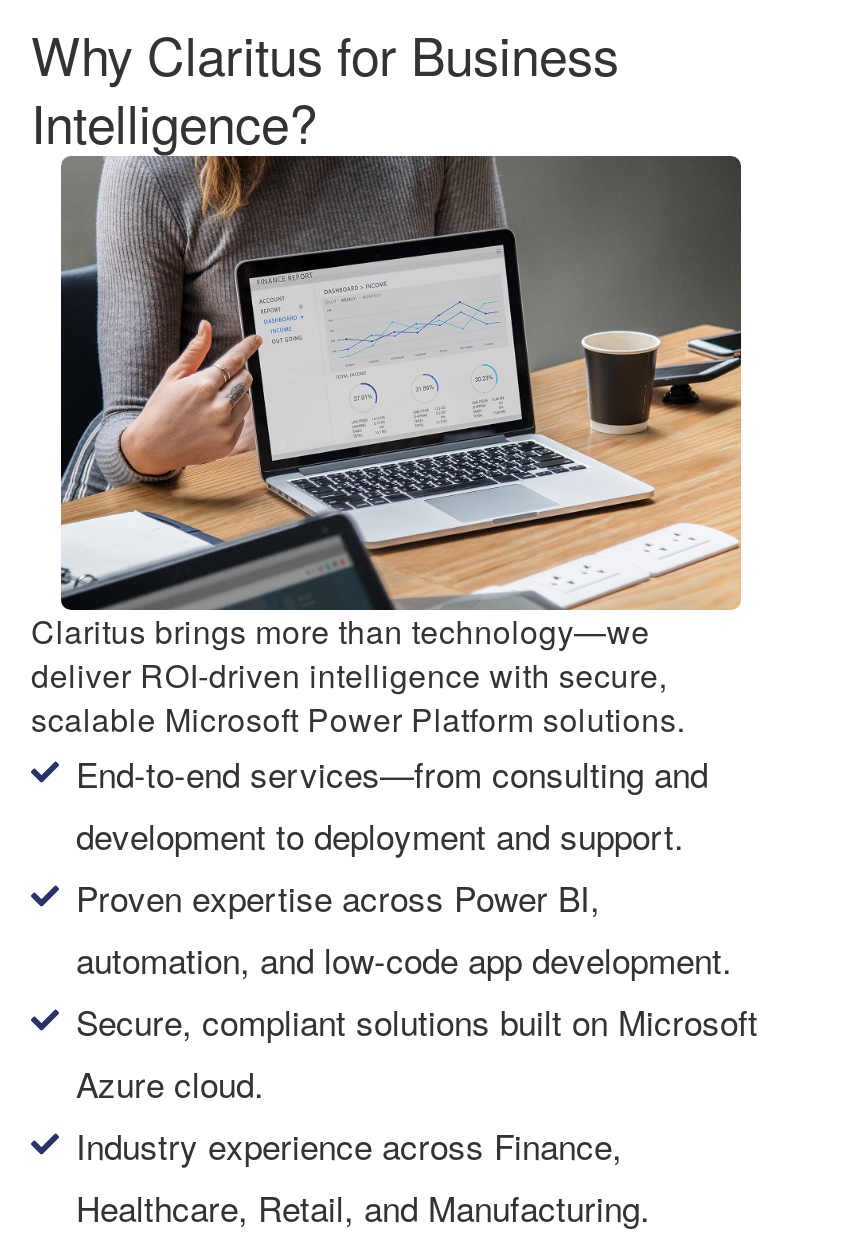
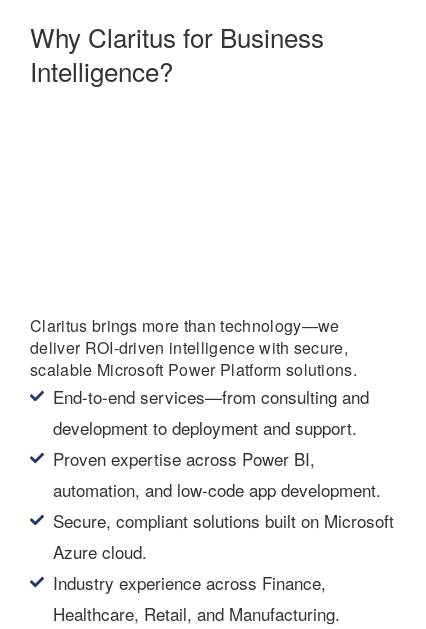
[59,154,743,612] [image] -> none

